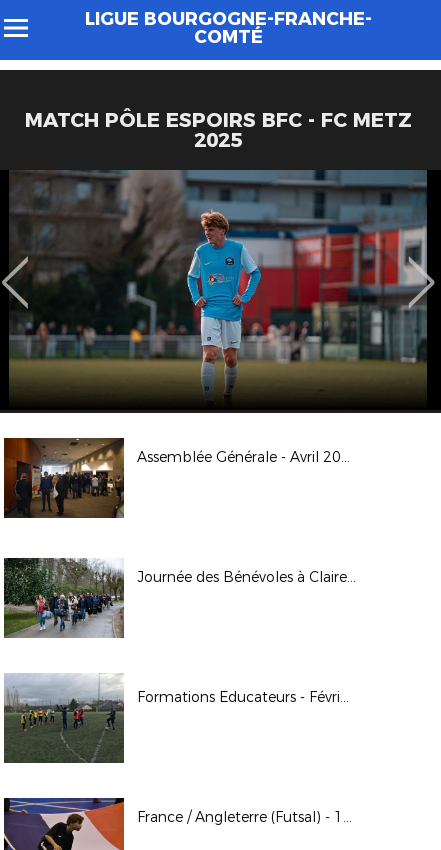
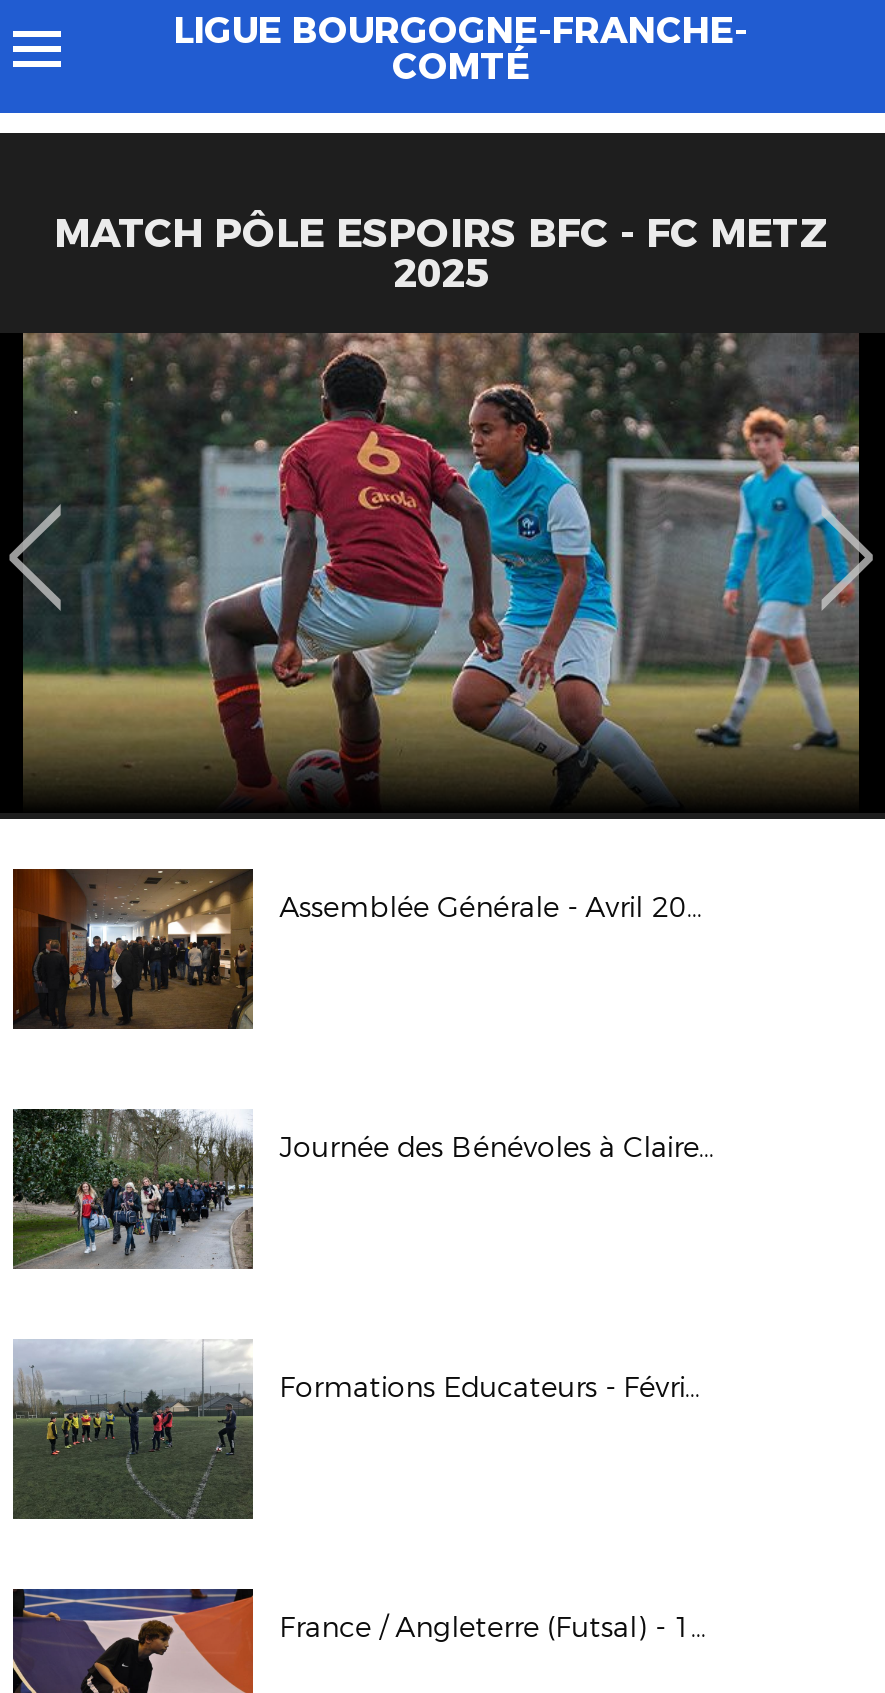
[10,170,427,394] [image] -> [23,331,859,781] [image]

